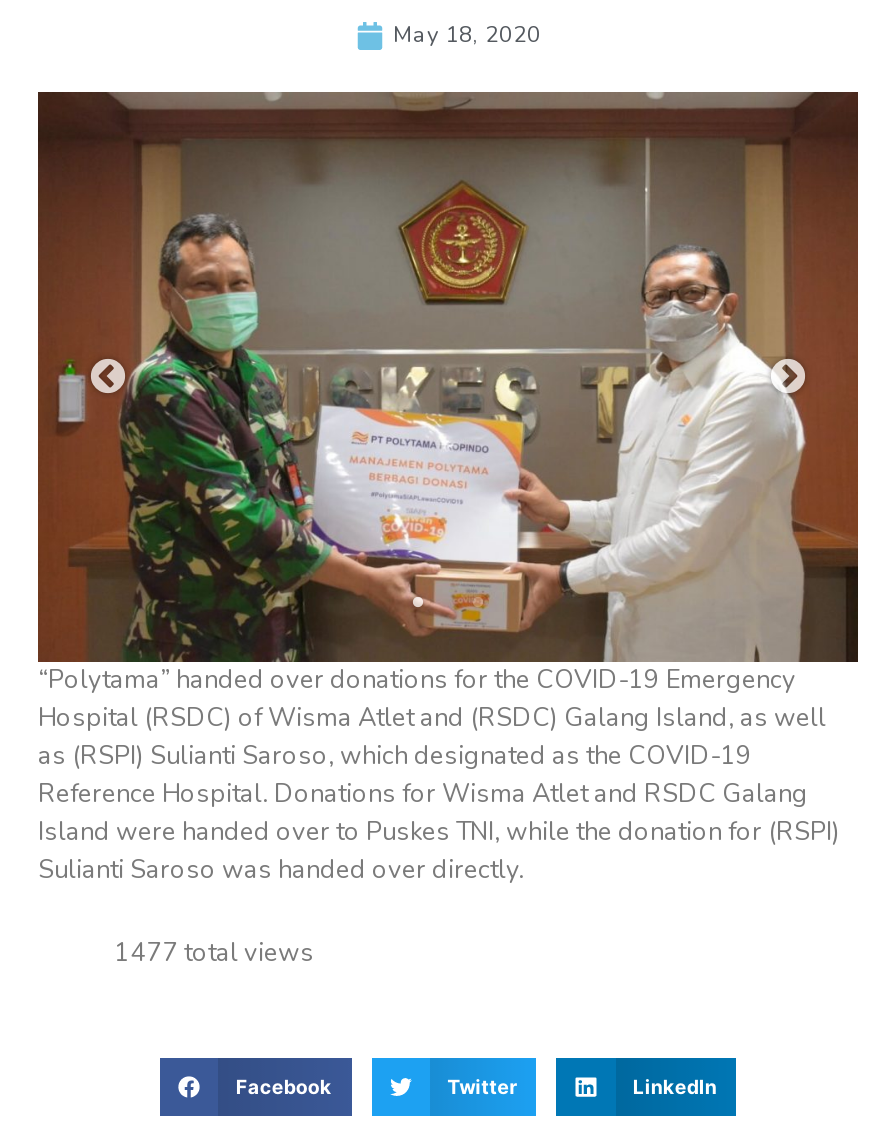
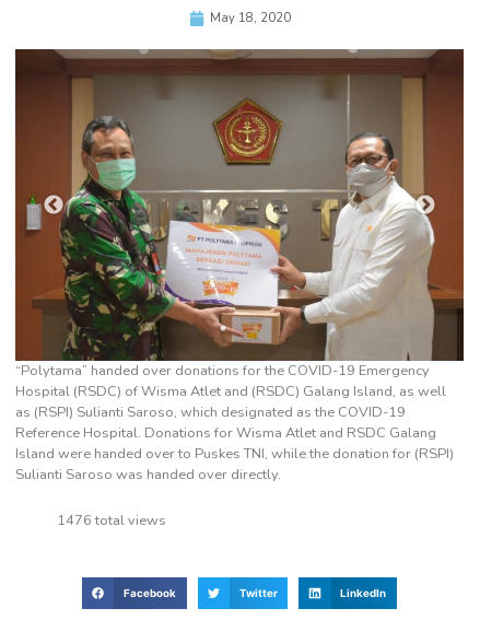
[108,935,314,971] 1477 total views -> [54,510,166,530] 1476 total views

